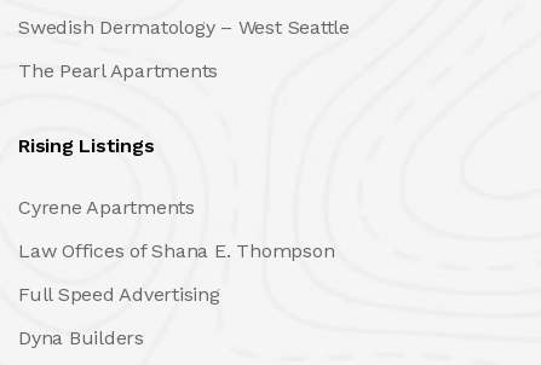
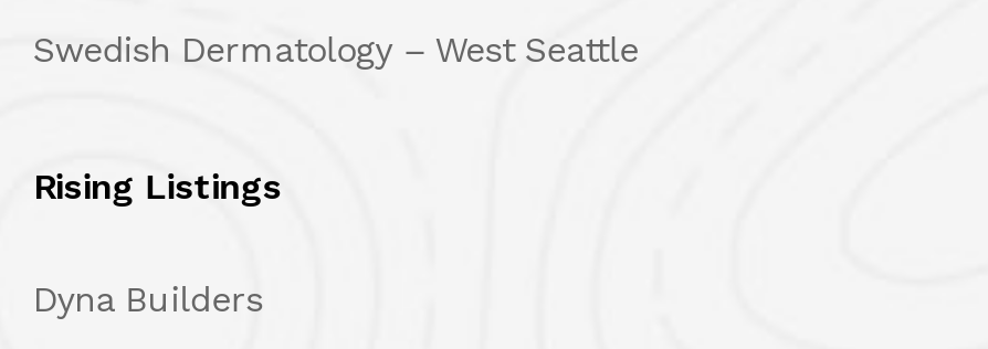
[18,59,218,82] The Pearl Apartments -> none
[18,195,334,305] Cyrene Apartments | Law Offices of Shana E. Thompson | Full Speed Advertising -> none

